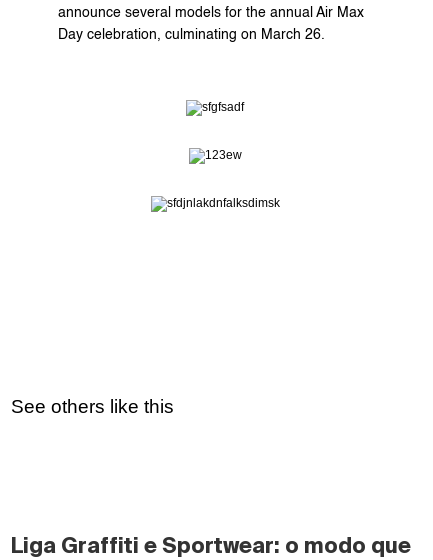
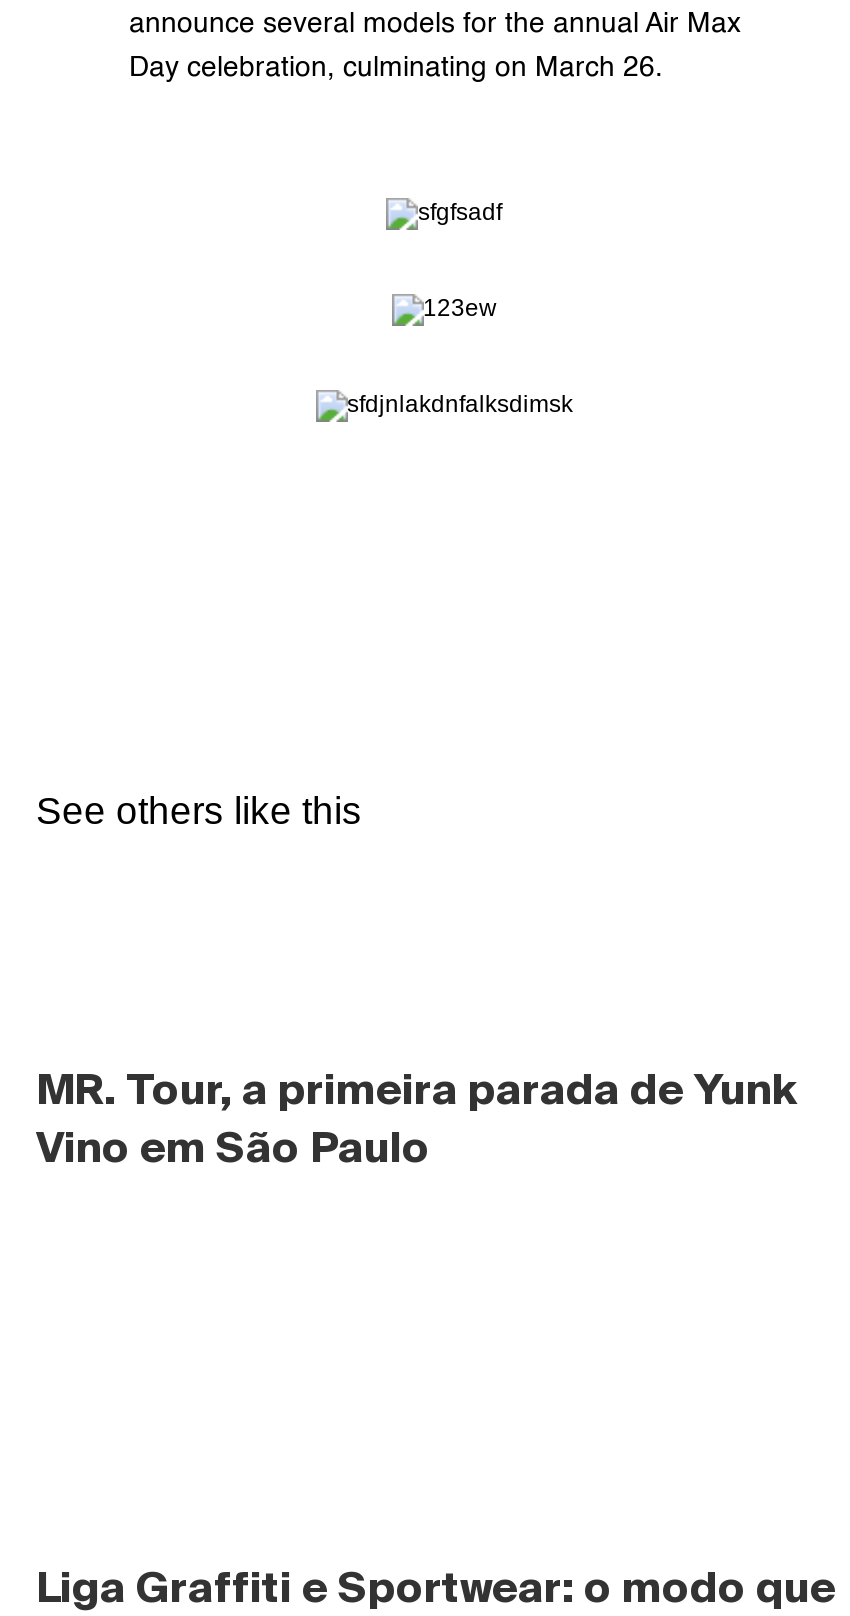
none -> [36,1064,798,1170] MR. Tour, a primeira parada de Yunk | Vino em São Paulo

